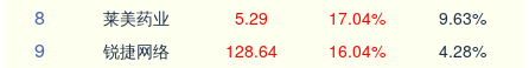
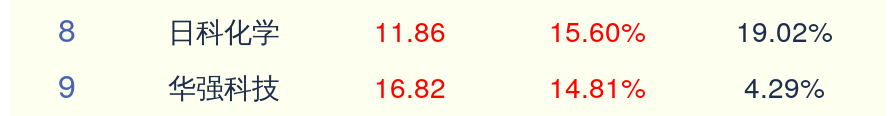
[103,6,486,30] 莱美药业 | 5.29 | 17.04% | 9.63% -> [168,11,832,51] 日科化学 | 11.86 | 15.60% | 19.02%
[103,39,486,63] 锐捷网络 | 128.64 | 16.04% | 4.28% -> [168,67,824,107] 华强科技 | 16.82 | 14.81% | 4.29%

